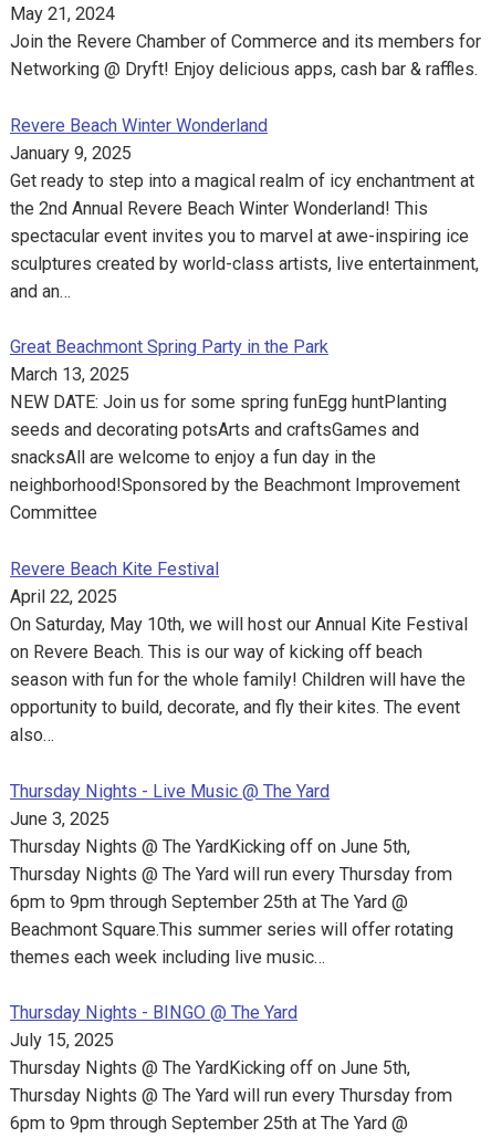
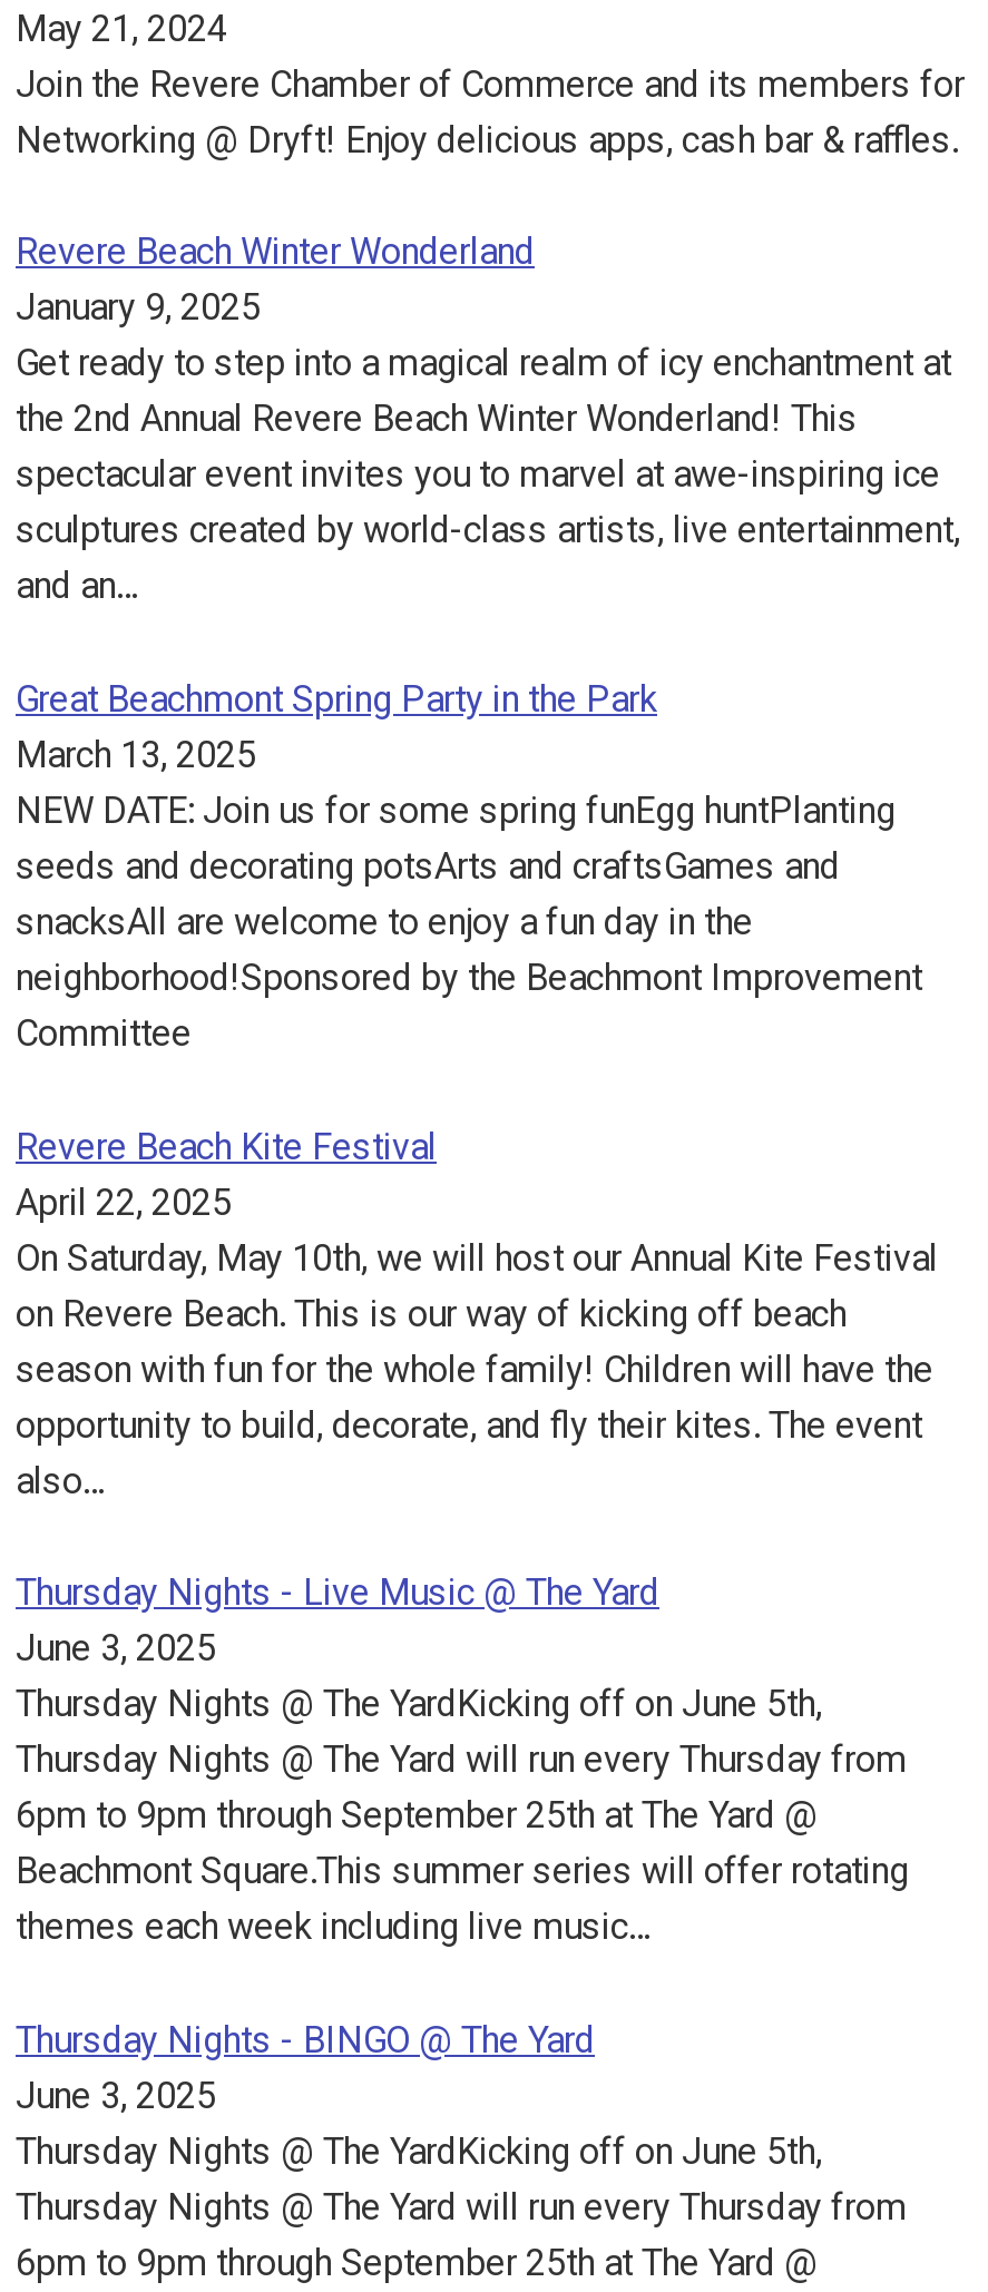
[10,1030,114,1051] July 15, 2025 -> [16,2074,216,2116] June 3, 2025

